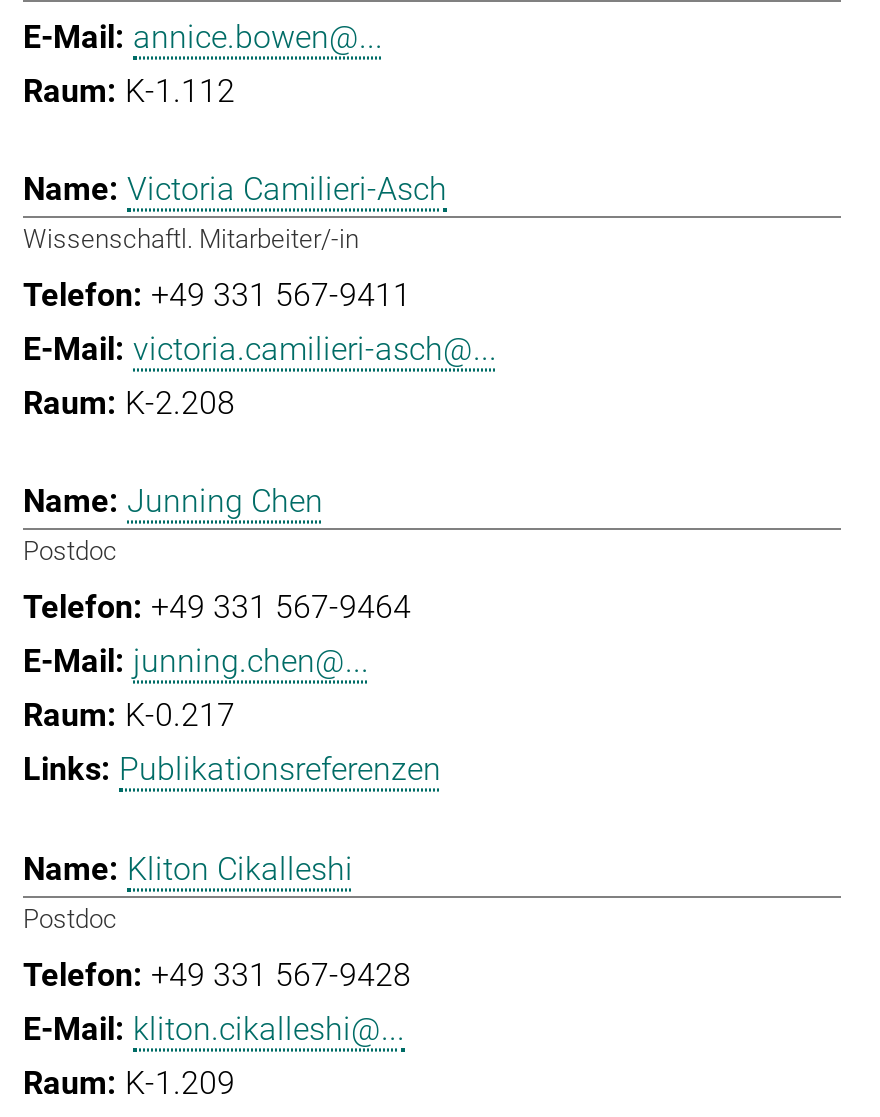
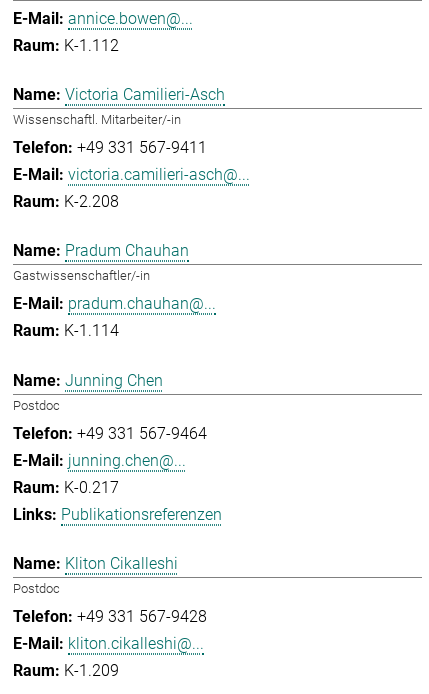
none -> [13,241,216,340] Pradum Chauhan | Gastwissenschaftler/-in | pradum.chauhan@... | K-1.114

